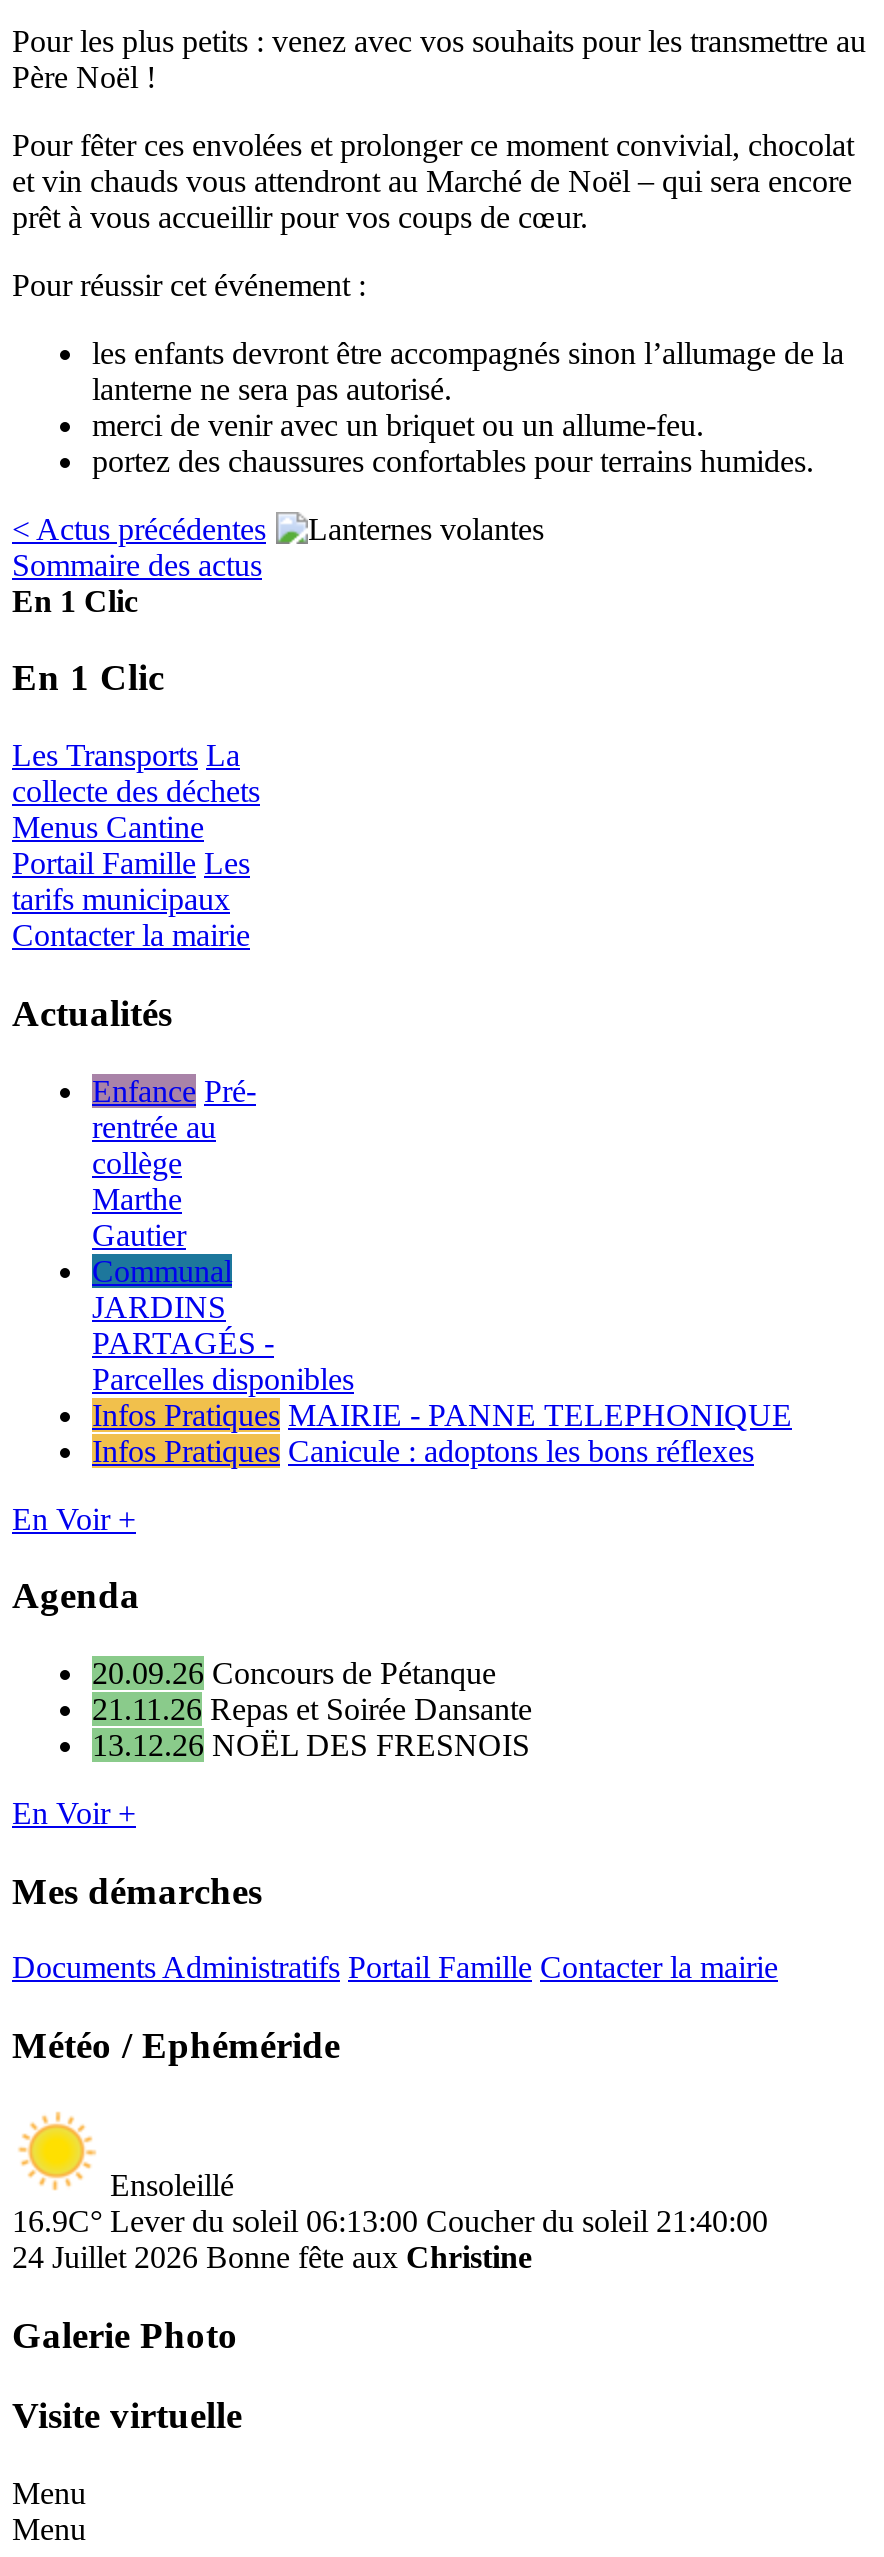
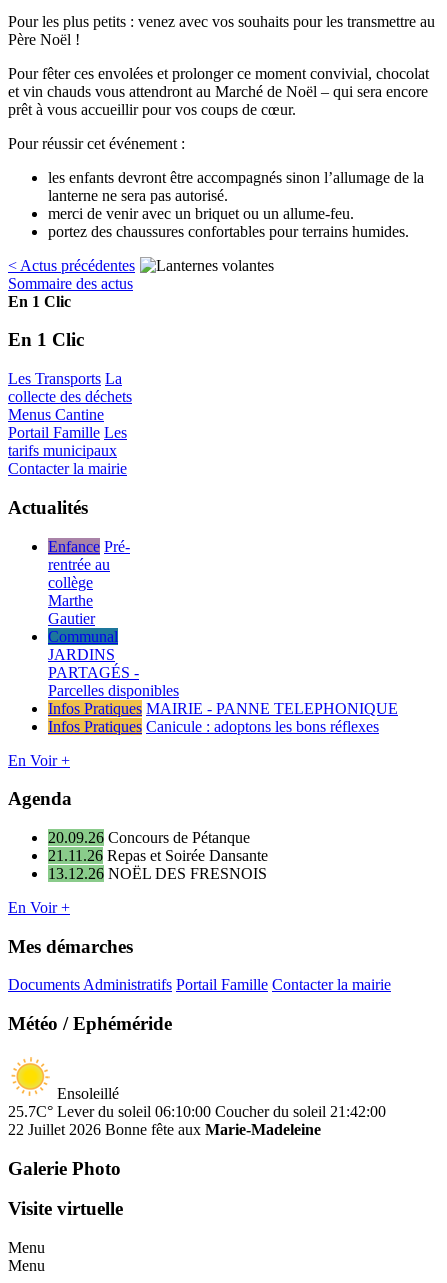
[12,2204,768,2238] 16.9C° Lever du soleil 06:13:00 Coucher du soleil 21:40:00 -> [8,1103,386,1120] 25.7C° Lever du soleil 06:10:00 Coucher du soleil 21:42:00
[12,2240,532,2274] 24 Juillet 2026 Bonne fête aux Christine -> [8,1121,321,1138] 22 Juillet 2026 Bonne fête aux Marie-Madeleine

